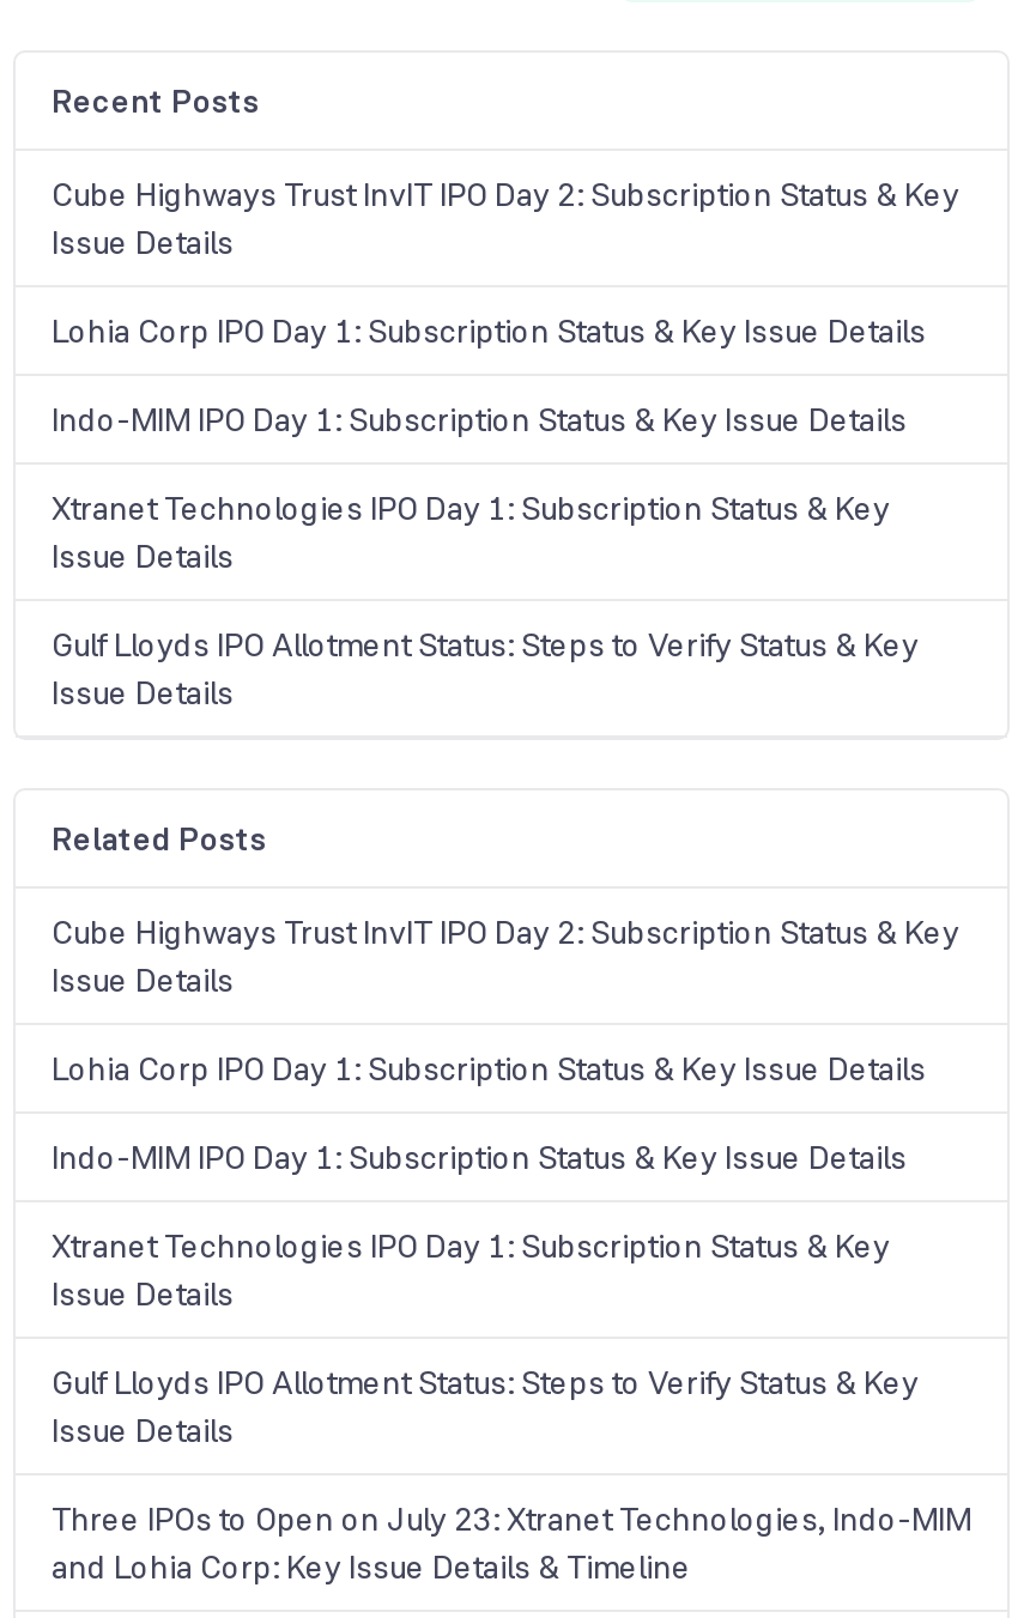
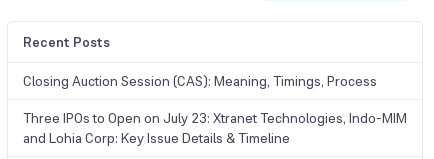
[51,173,959,1452] Cube Highways Trust InvIT IPO Day 2: Subscription Status & Key | Issue Details | Lohia Corp IPO Day 1: Subscription Status & Key Issue Details | Indo-MIM IPO Day 1: Subscription Status & Key Issue Details | Xtranet Technologies IPO Day 1: Subscription Status & Key | Issue Details | Gulf Lloyds IPO Allotment Status: Steps to Verify Status & Key | Issue Details | Related Posts | Cube Highways Trust InvIT IPO Day 2: Subscription Status & Key | Issue Details | Lohia Corp IPO Day 1: Subscription Status & Key Issue Details | Indo-MIM IPO Day 1: Subscription Status & Key Issue Details | Xtranet Technologies IPO Day 1: Subscription Status & Key | Issue Details | Gulf Lloyds IPO Allotment Status: Steps to Verify Status & Key | Issue Details -> [23,72,377,90] Closing Auction Session (CAS): Meaning, Timings, Process

